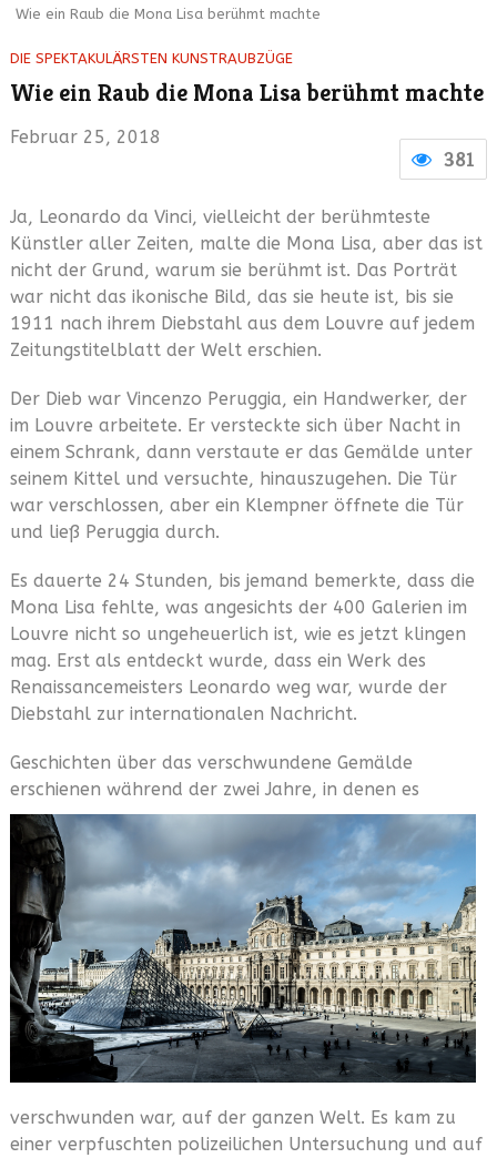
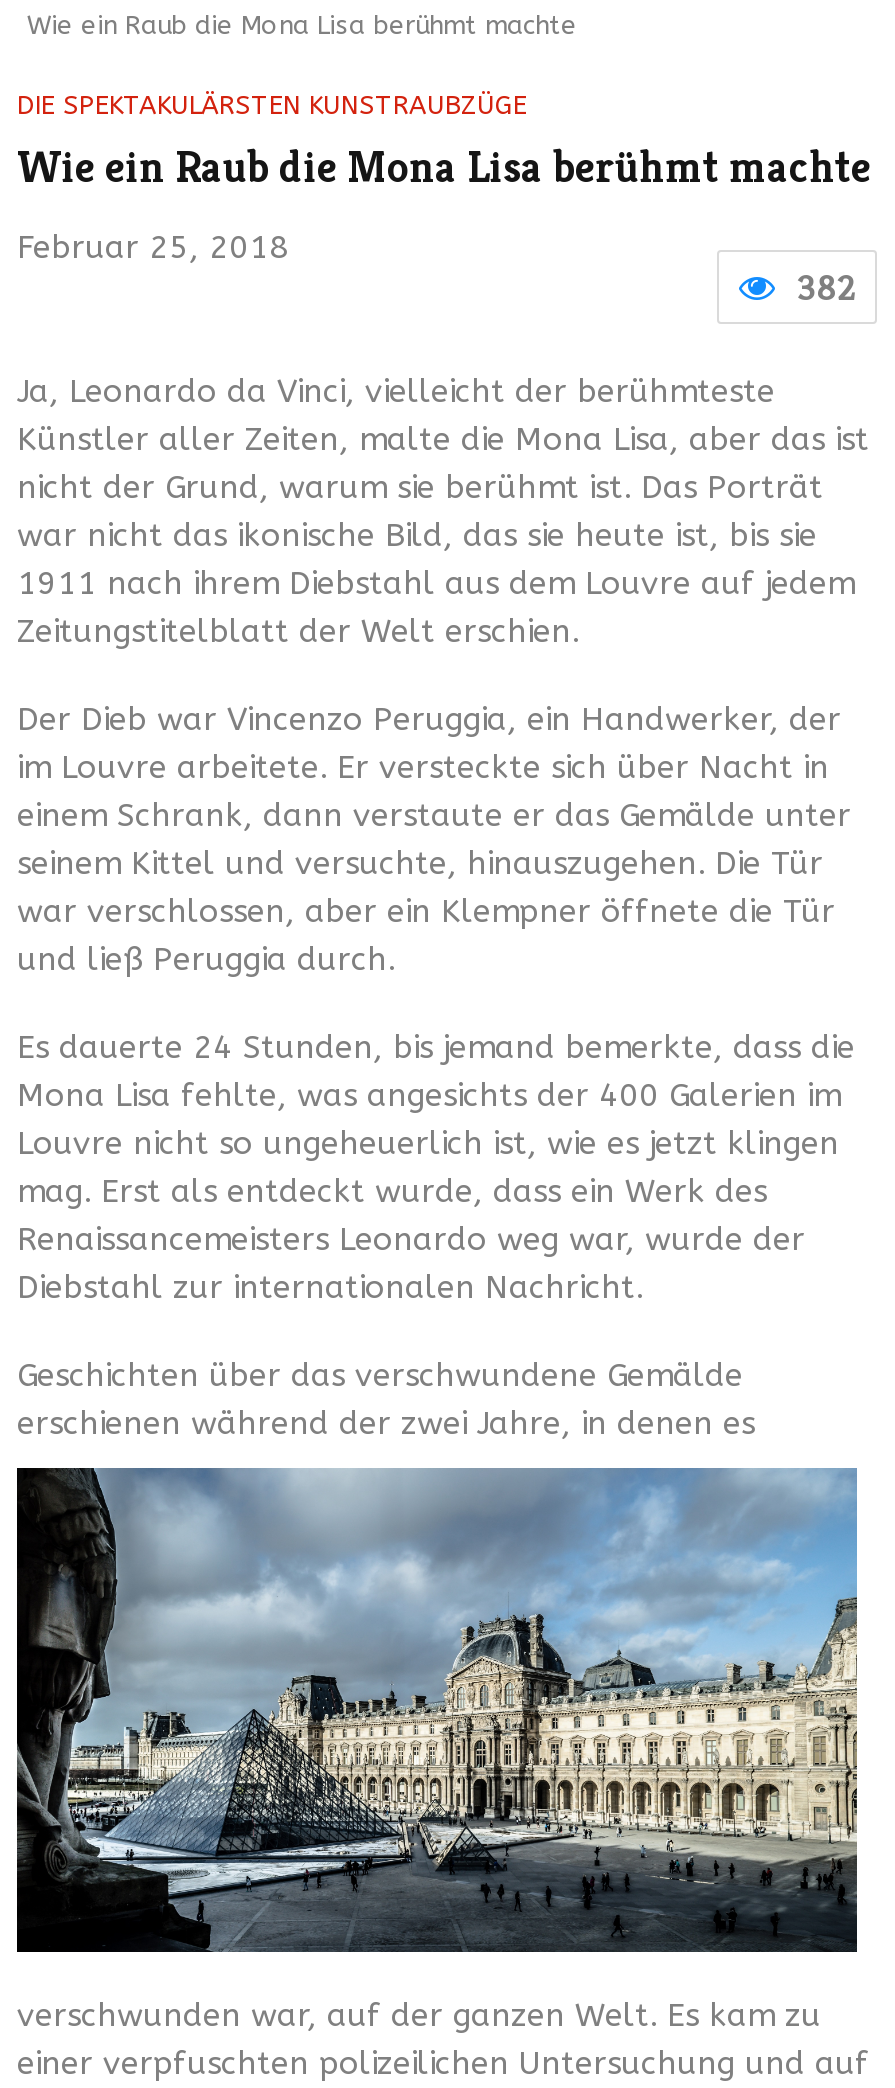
[439,147,475,172] 381 -> [789,264,855,310] 382

